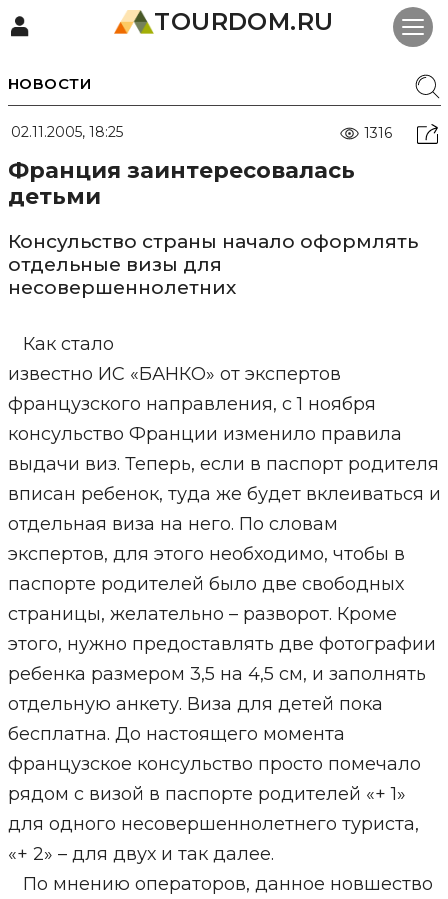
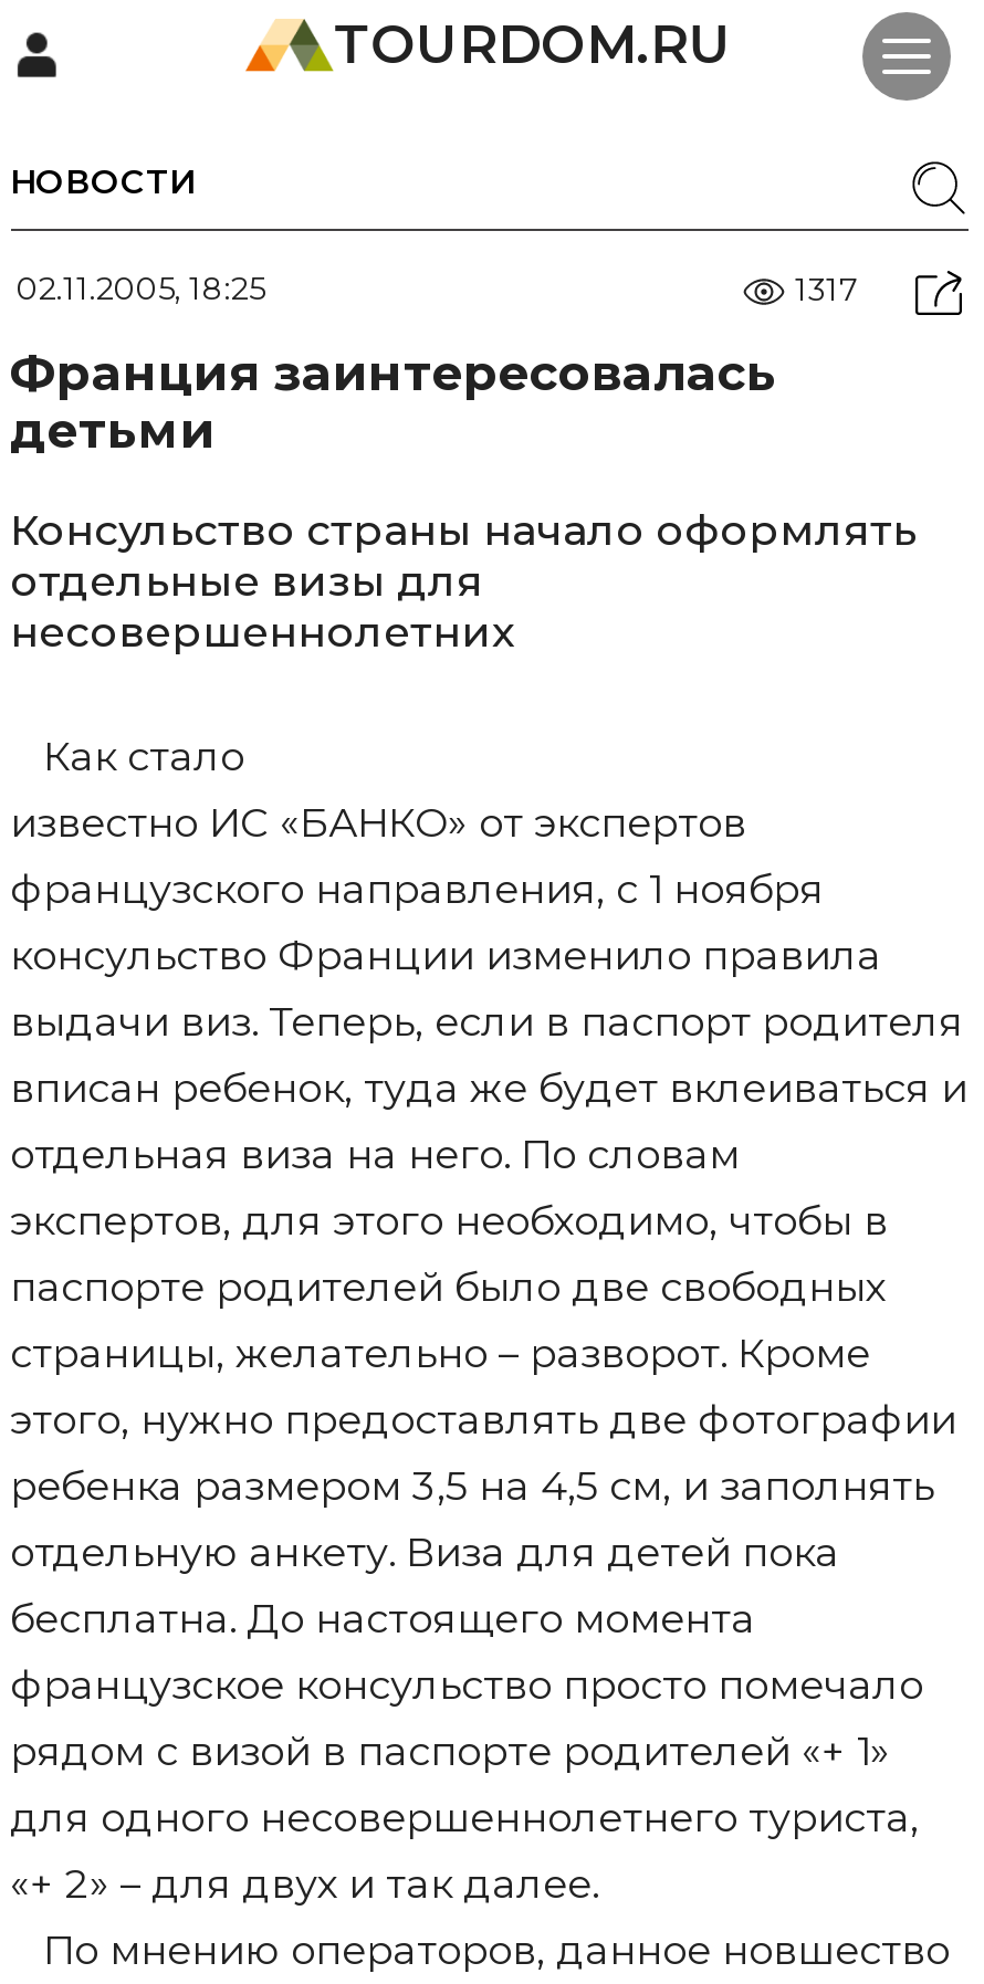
[359,124,391,142] 1316 -> [786,270,859,310] 1317

